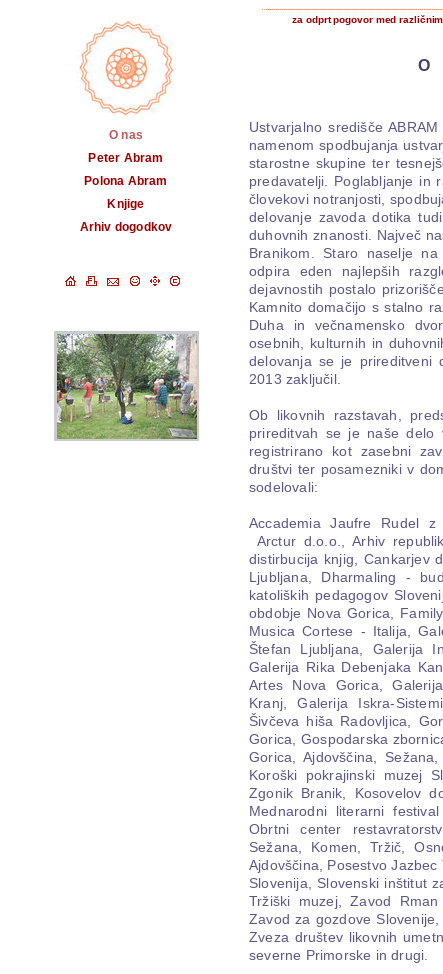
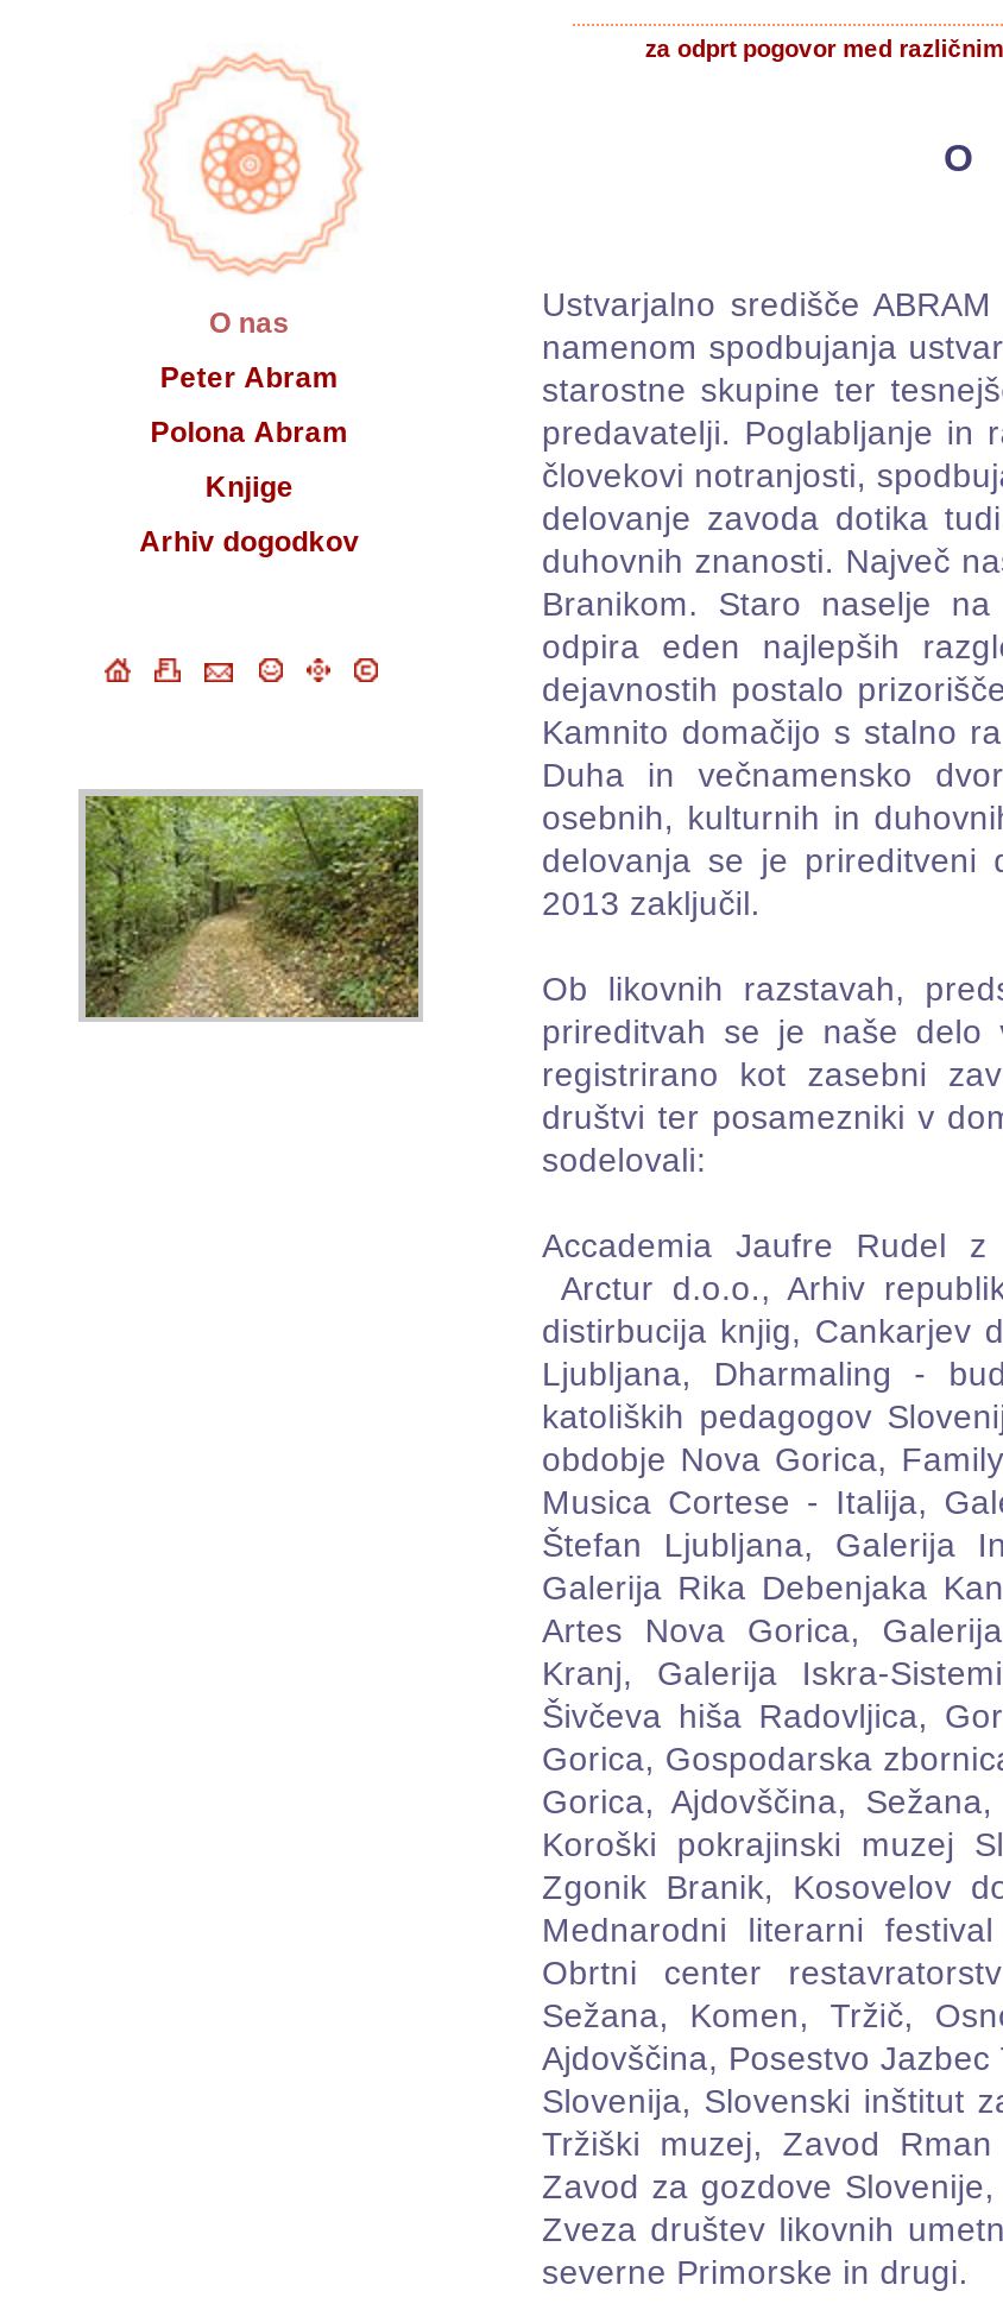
[54,333,199,441] [image] -> [81,794,421,1048] [image]

